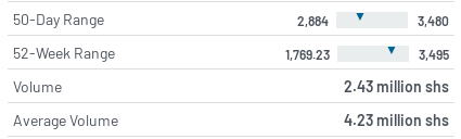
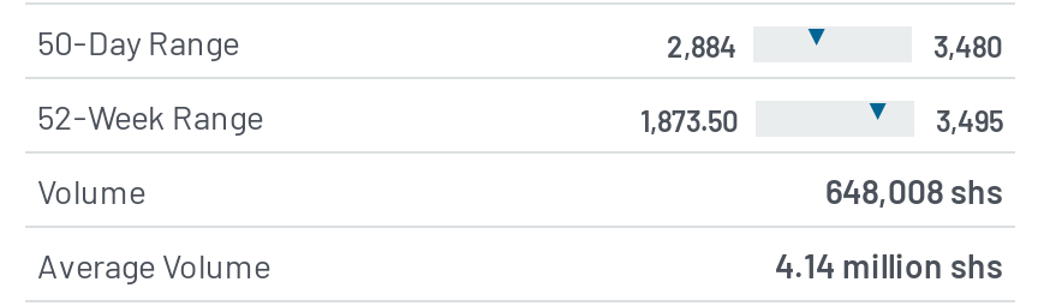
[285,47,330,62] 1,769.23 -> [640,103,739,137] 1,873.50
[344,77,449,96] 2.43 million shs -> [825,171,1003,211] 648,008 shs
[344,111,449,129] 4.23 million shs -> [775,245,1003,286] 4.14 million shs

